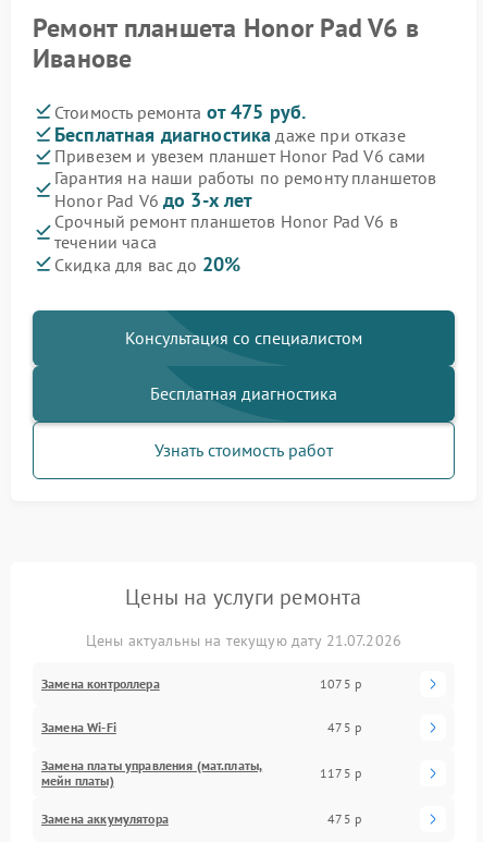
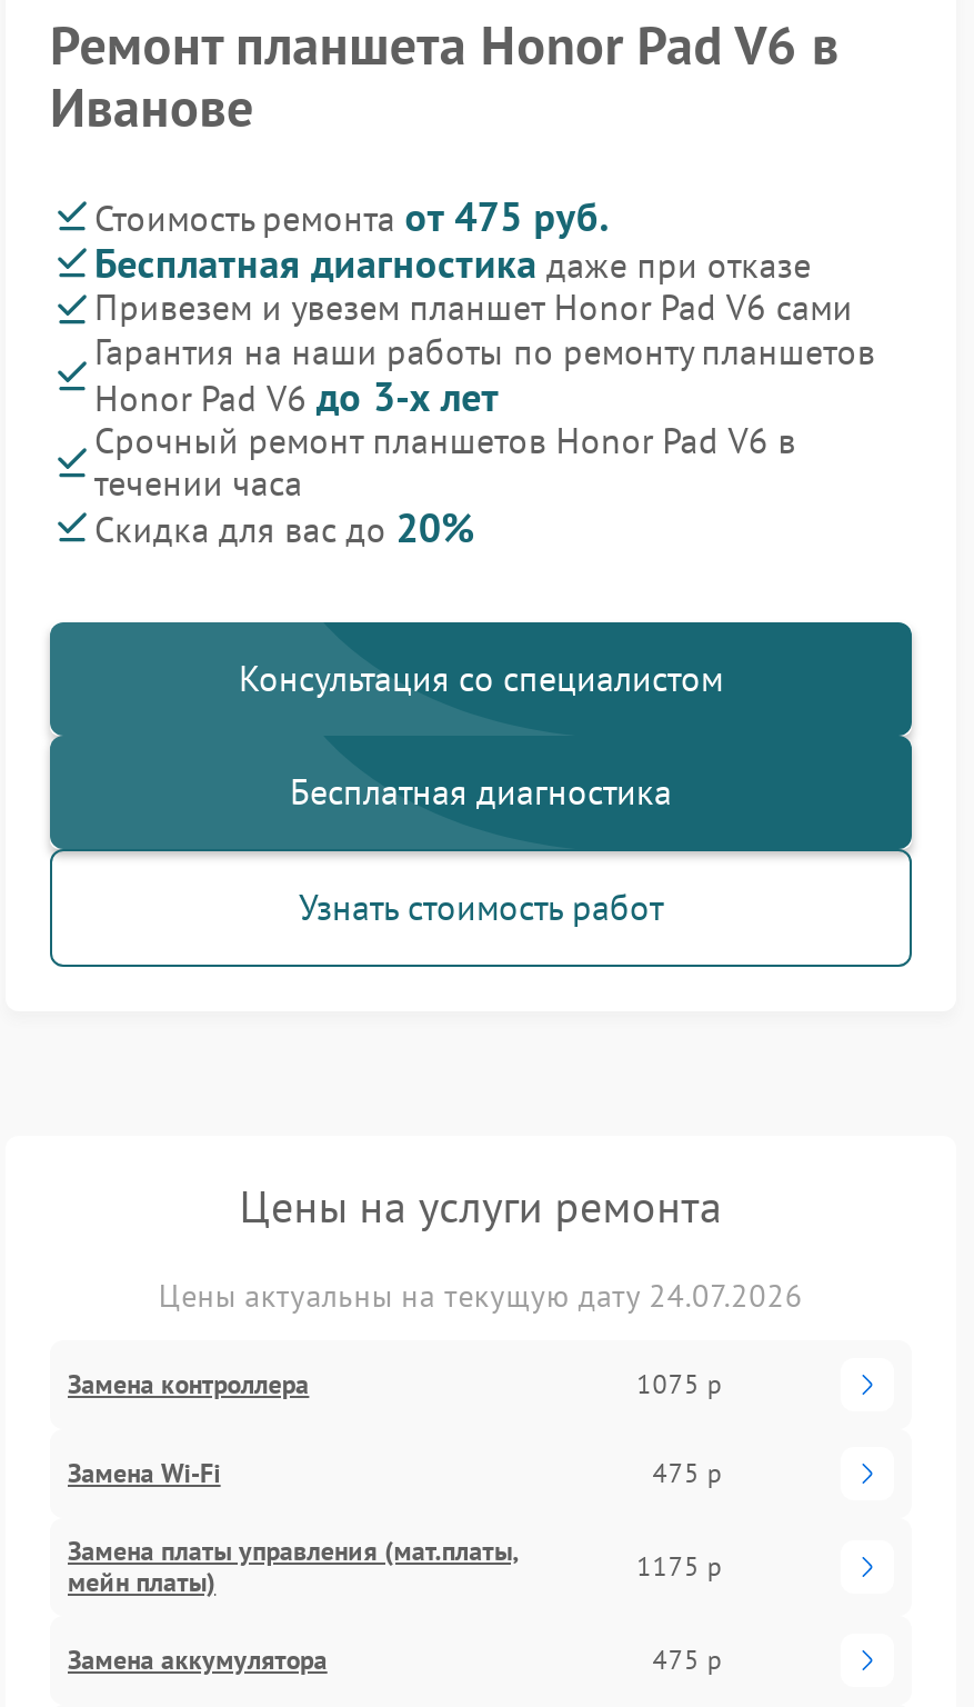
[86,630,402,650] Цены актуальны на текущую дату 21.07.2026 -> [159,1275,803,1315] Цены актуальны на текущую дату 24.07.2026

